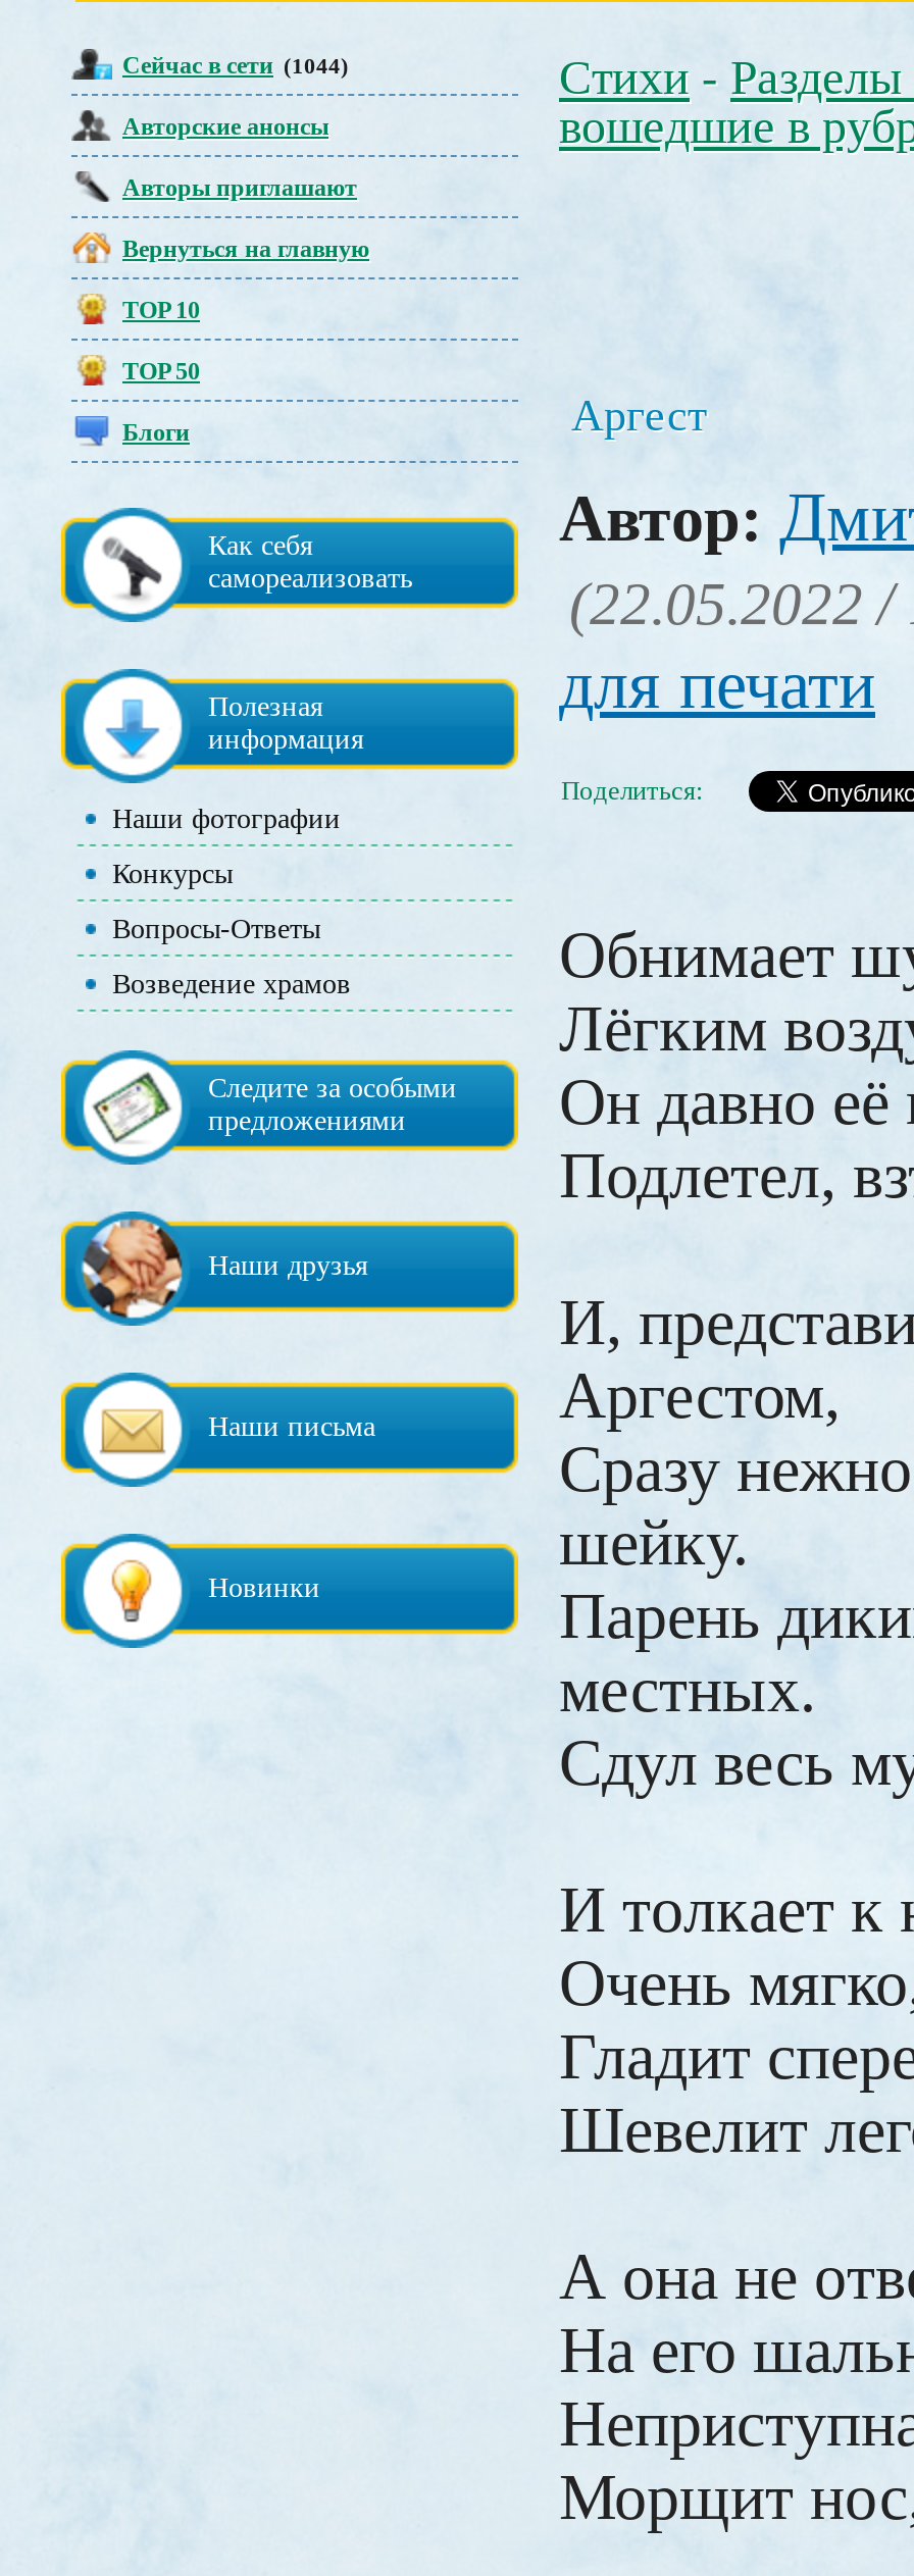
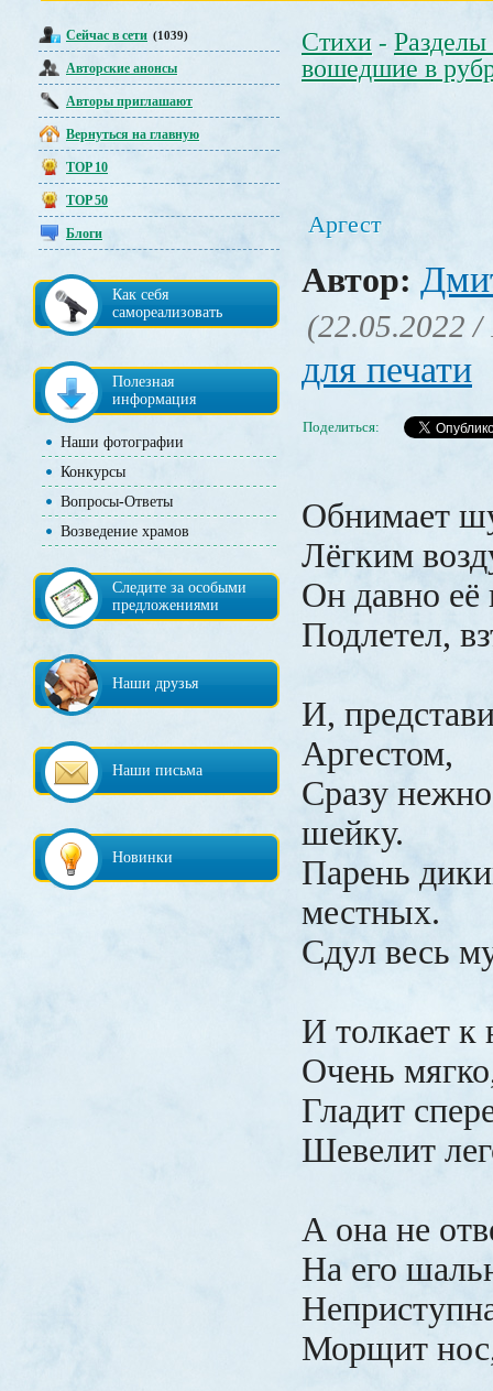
[122,51,349,80] Сейчас в сети (1044) -> [66,28,188,43] Сейчас в сети (1039)

